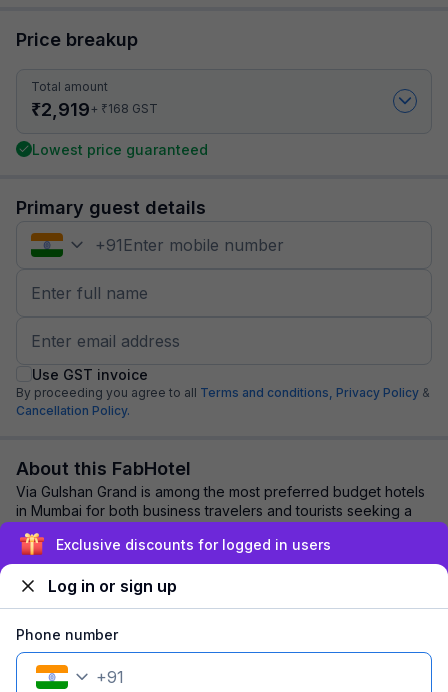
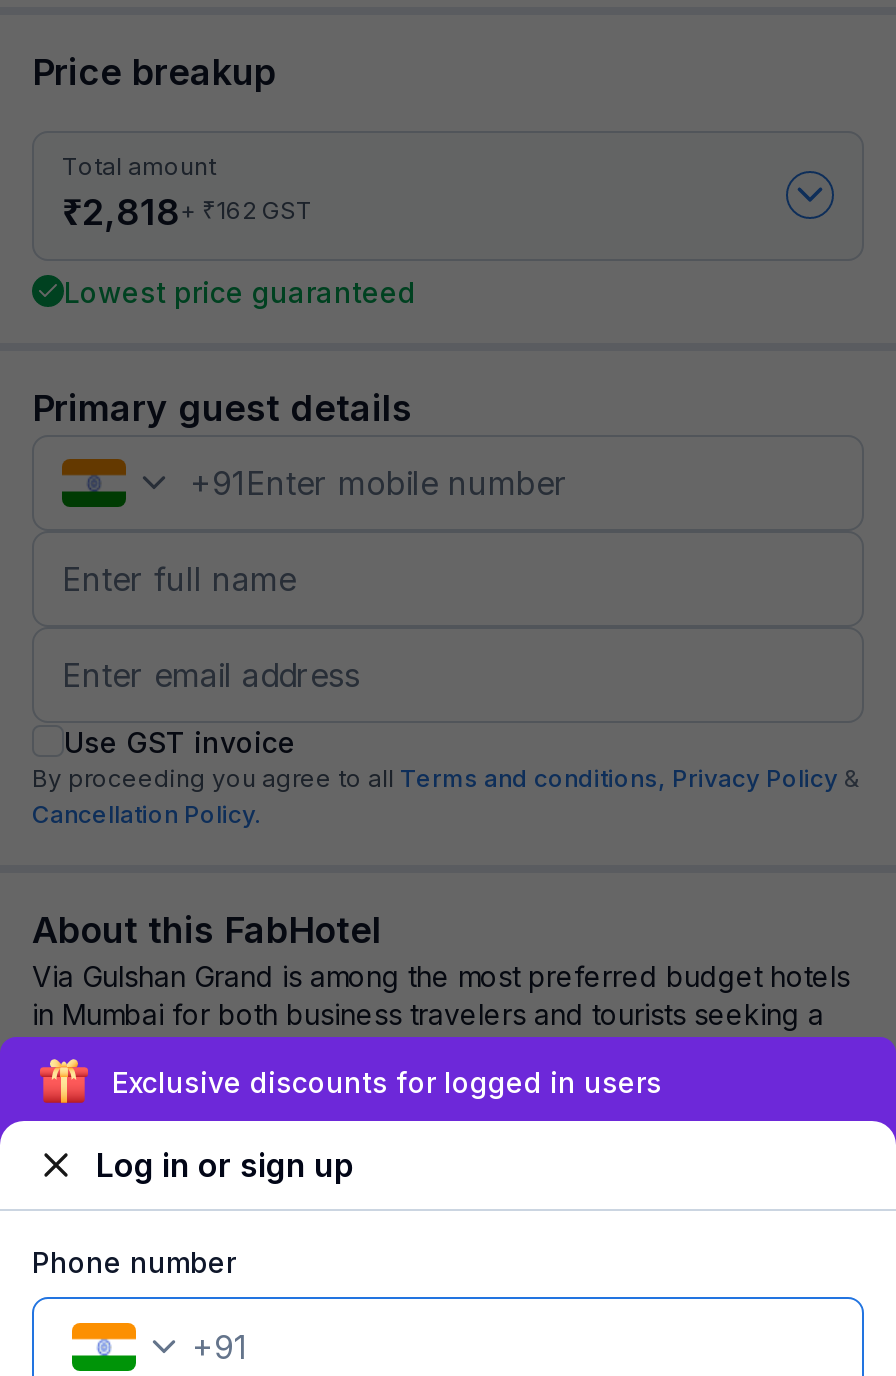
[31,97,158,121] ₹2,919+ ₹168GST -> [62,187,314,235] ₹2,818+ ₹162GST

